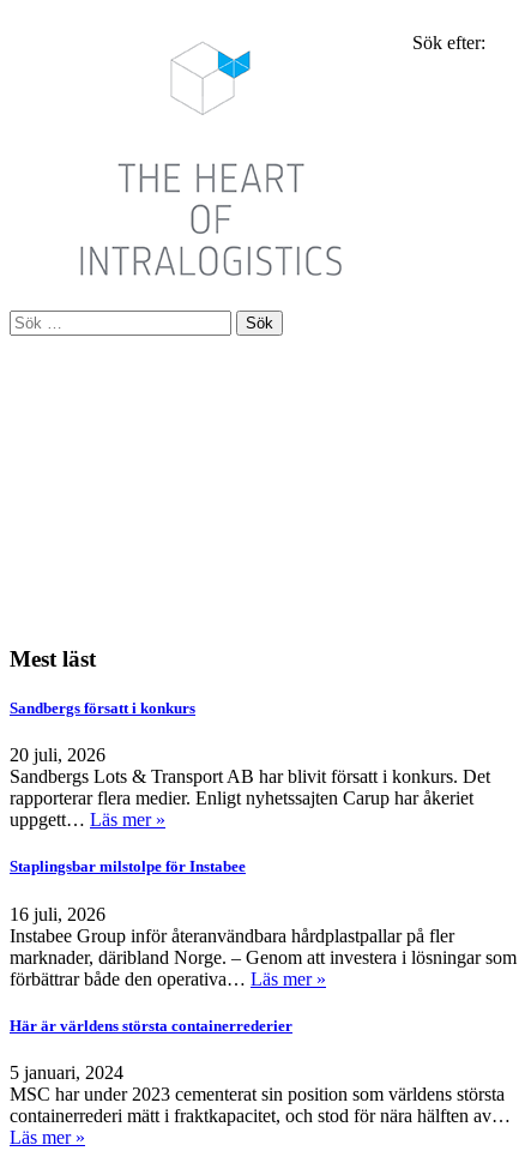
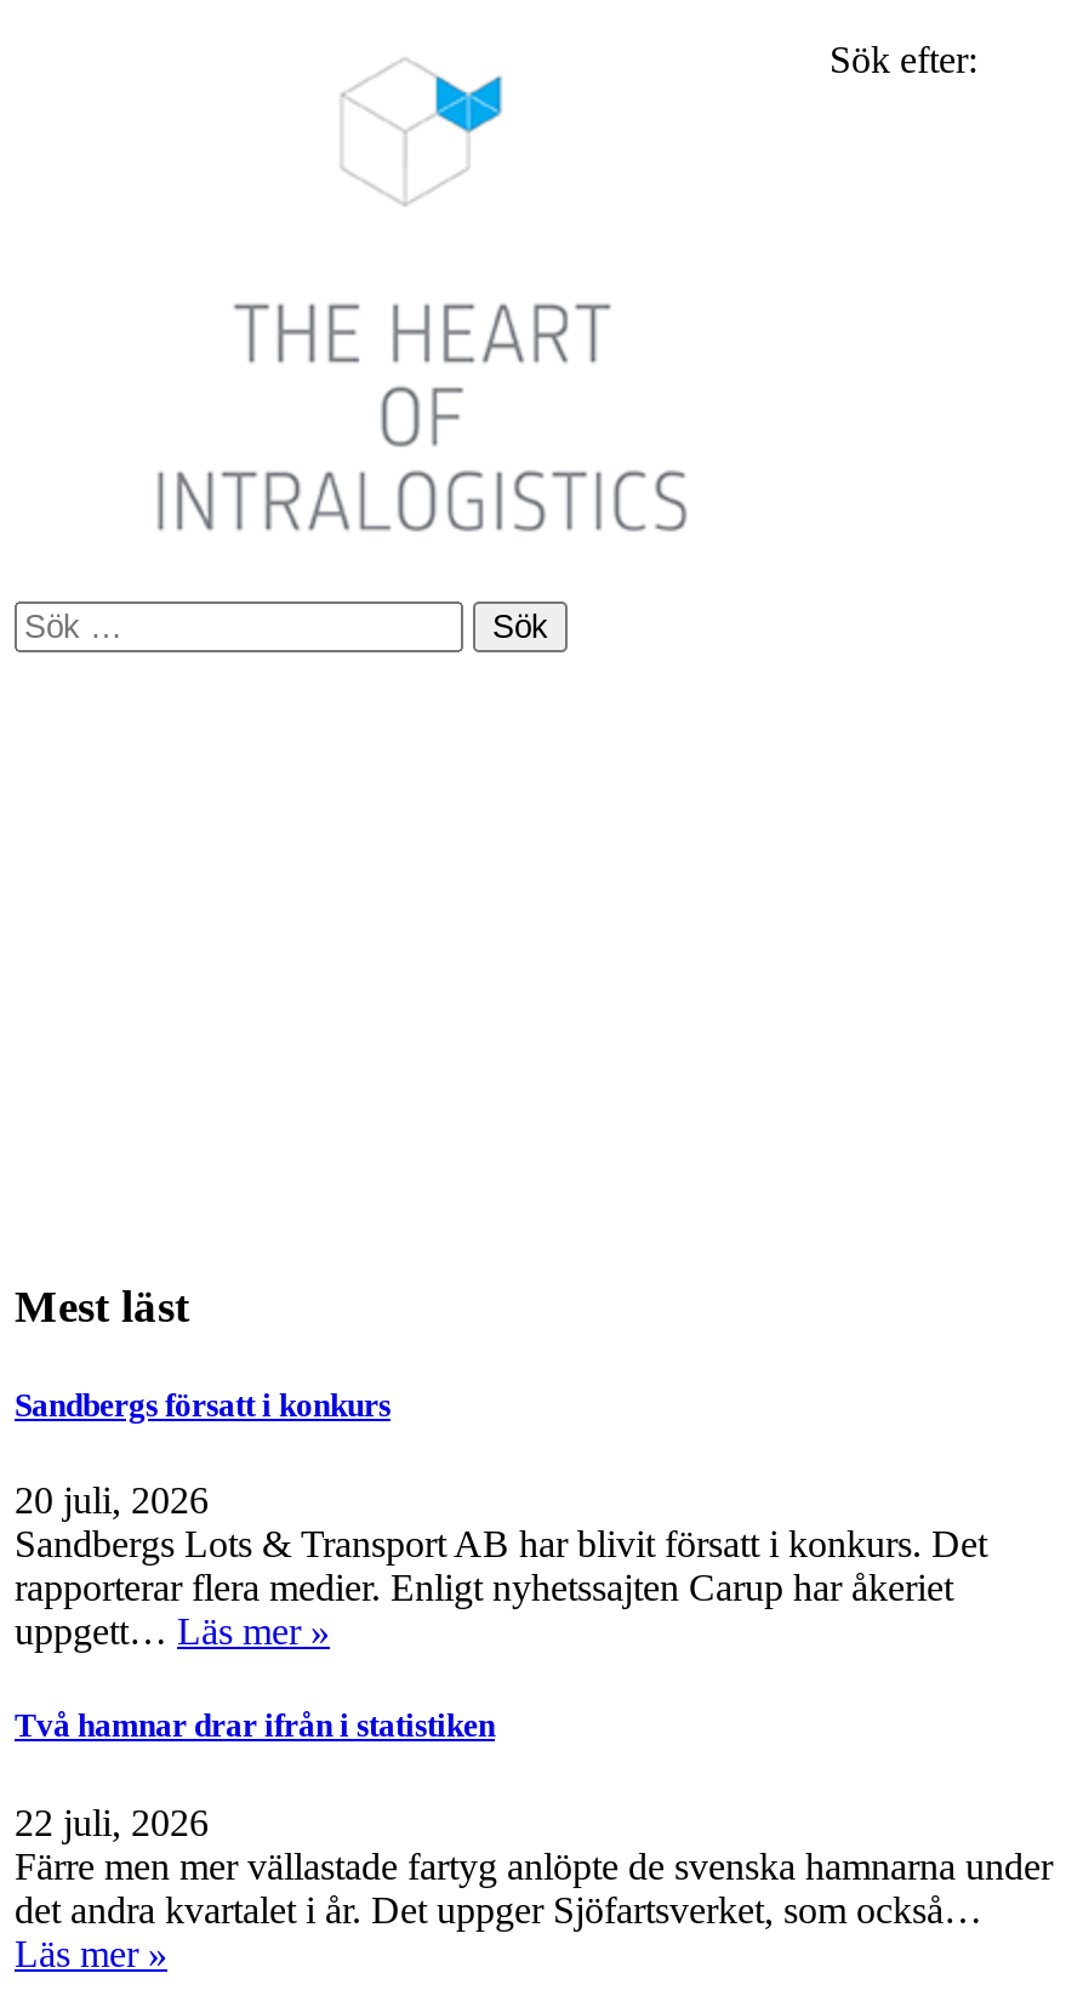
[10,858,517,1126] Staplingsbar milstolpe för Instabee | 16 juli, 2026 | Instabee Group inför återanvändbara hårdplastpallar på fler | marknader, däribland Norge. – Genom att investera i lösningar som | förbättrar både den operativa… Läs mer » | Här är världens största containerrederier | 5 januari, 2024 | MSC har under 2023 cementerat sin position som världens största | containerrederi mätt i fraktkapacitet, och stod för nära hälften av… -> [15,1708,1053,1930] Två hamnar drar ifrån i statistiken | 22 juli, 2026 | Färre men mer vällastade fartyg anlöpte de svenska hamnarna under | det andra kvartalet i år. Det uppger Sjöfartsverket, som också…

